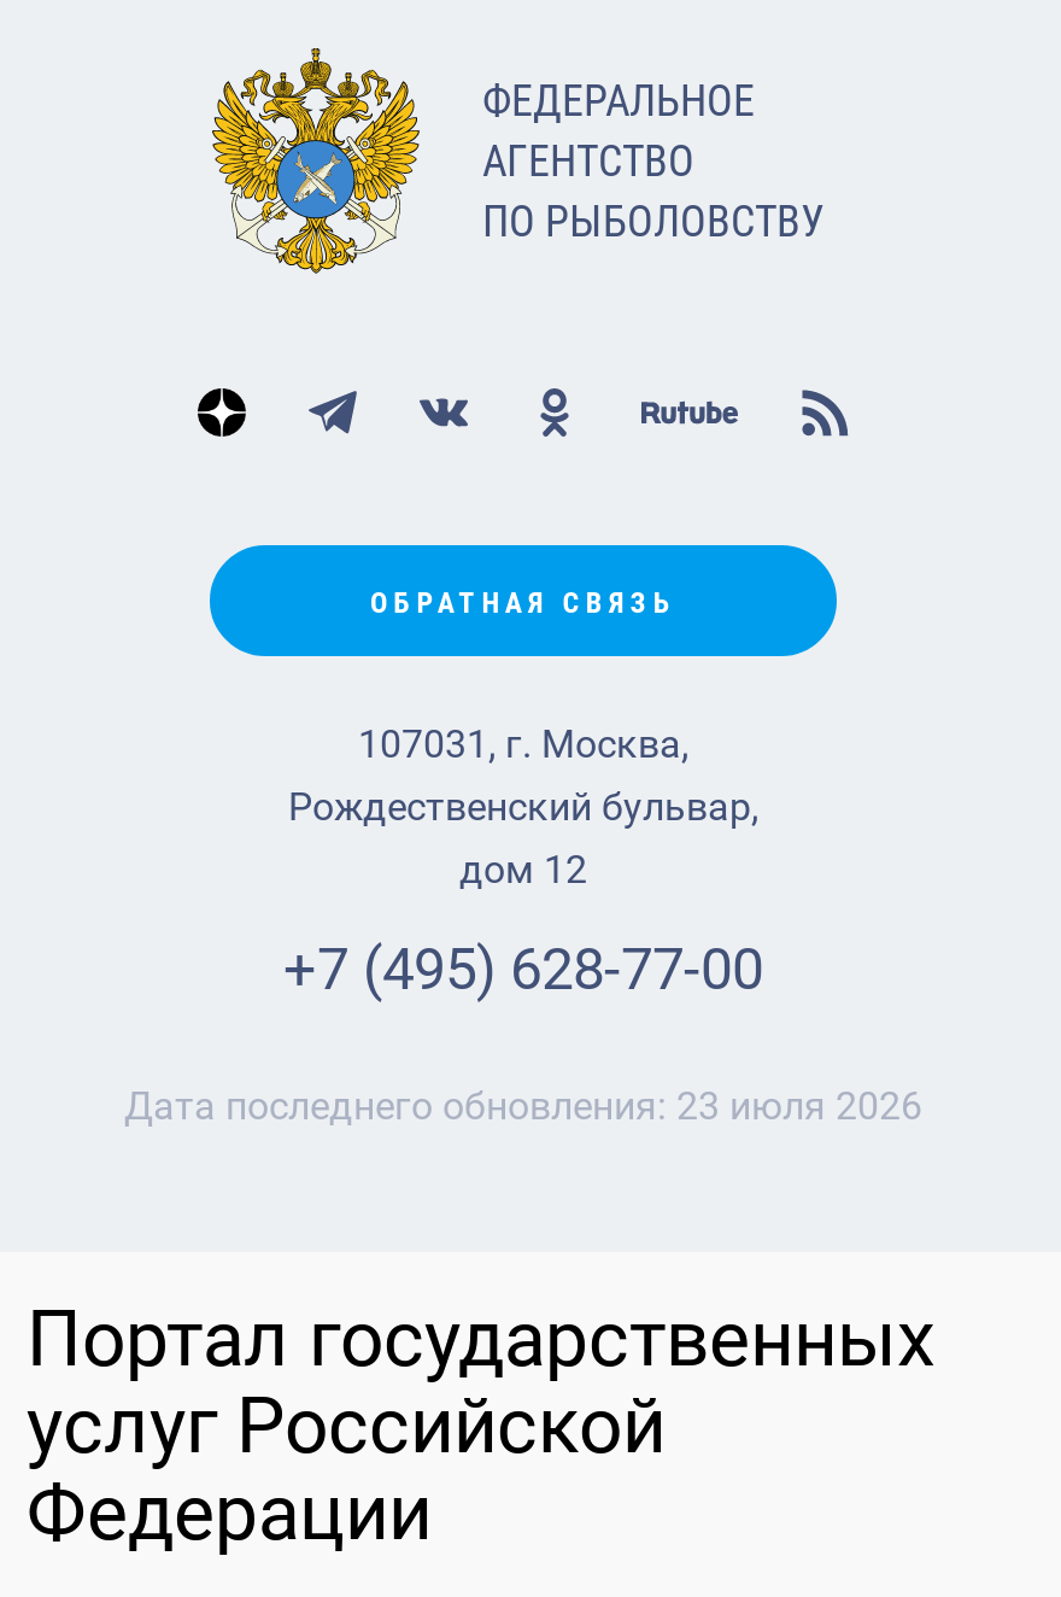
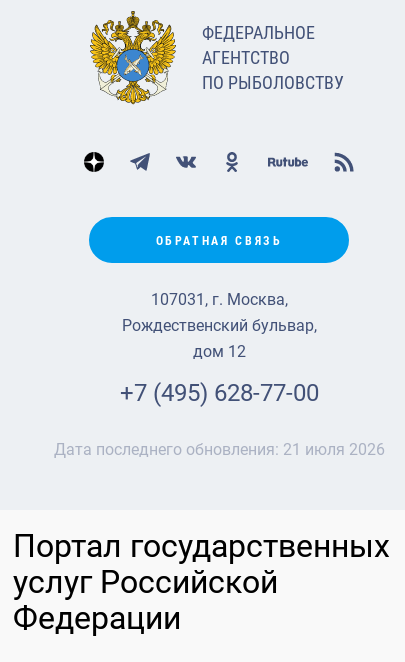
[124,1083,922,1129] Дата последнего обновления: 23 июля 2026 -> [53,440,384,459] Дата последнего обновления: 21 июля 2026

